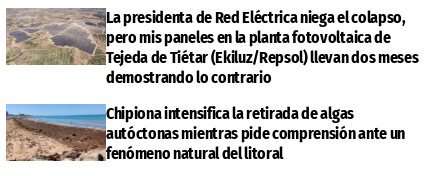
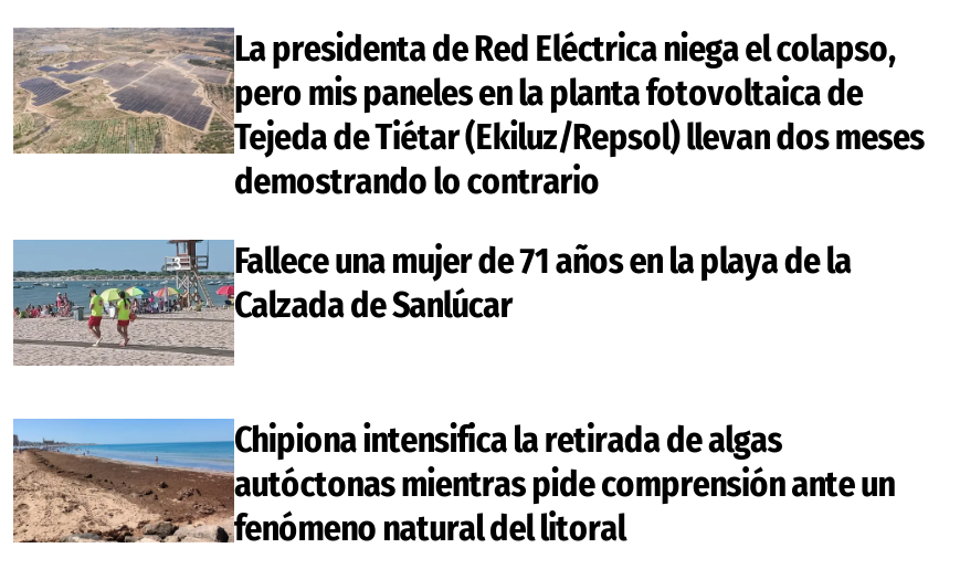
none -> [234,240,851,327] Fallece una mujer de 71 años en la playa de la | Calzada de Sanlúcar

